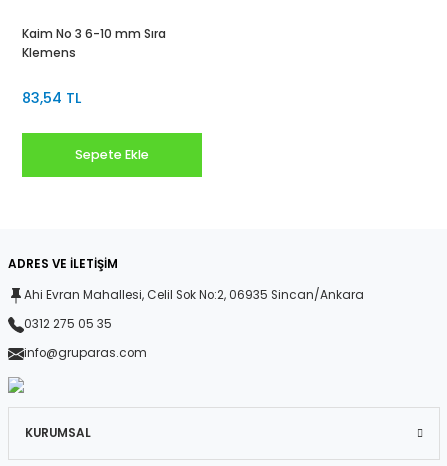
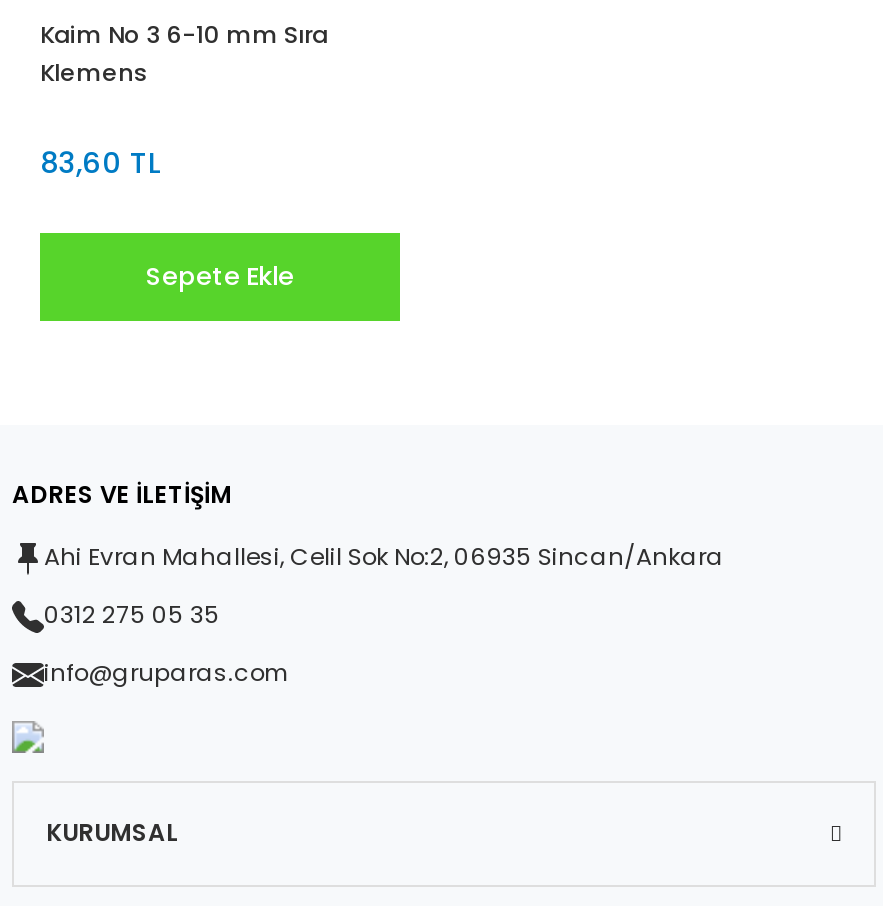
[22,88,81,108] 83,54 TL -> [40,143,160,183] 83,60 TL

